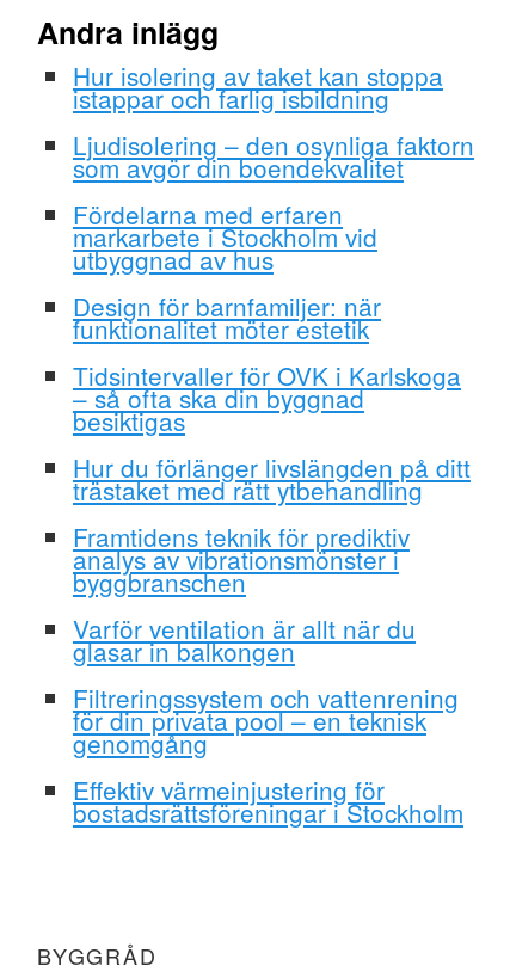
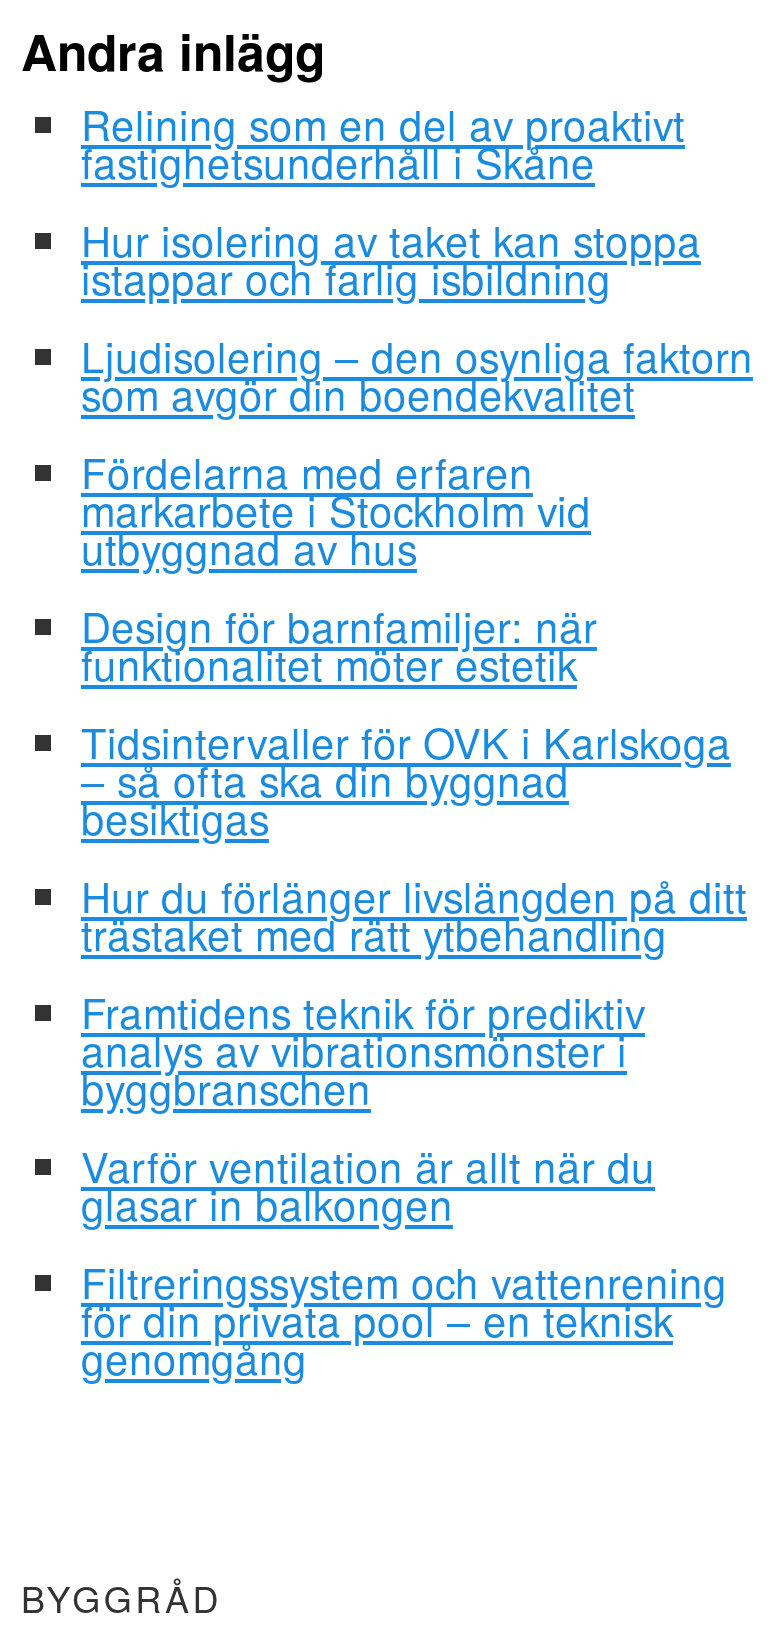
none -> [81,93,685,191] Relining som en del av proaktivt | fastighetsunderhåll i Skåne
moved [73,57,474,760] -> [81,209,753,1387]: Hur isolering av taket kan stoppa | istappar och farlig isbildning | Ljudisolering – den osynliga faktorn | ... | för din privata pool – en teknisk | genomgång
[73,771,463,830] Effektiv värmeinjustering för | bostadsrättsföreningar i Stockholm -> none

